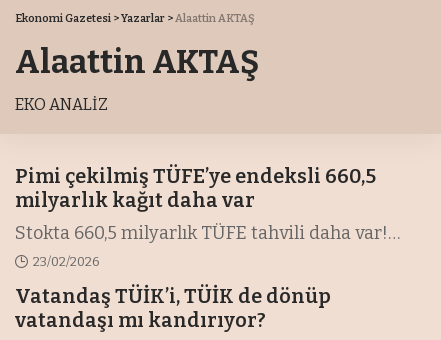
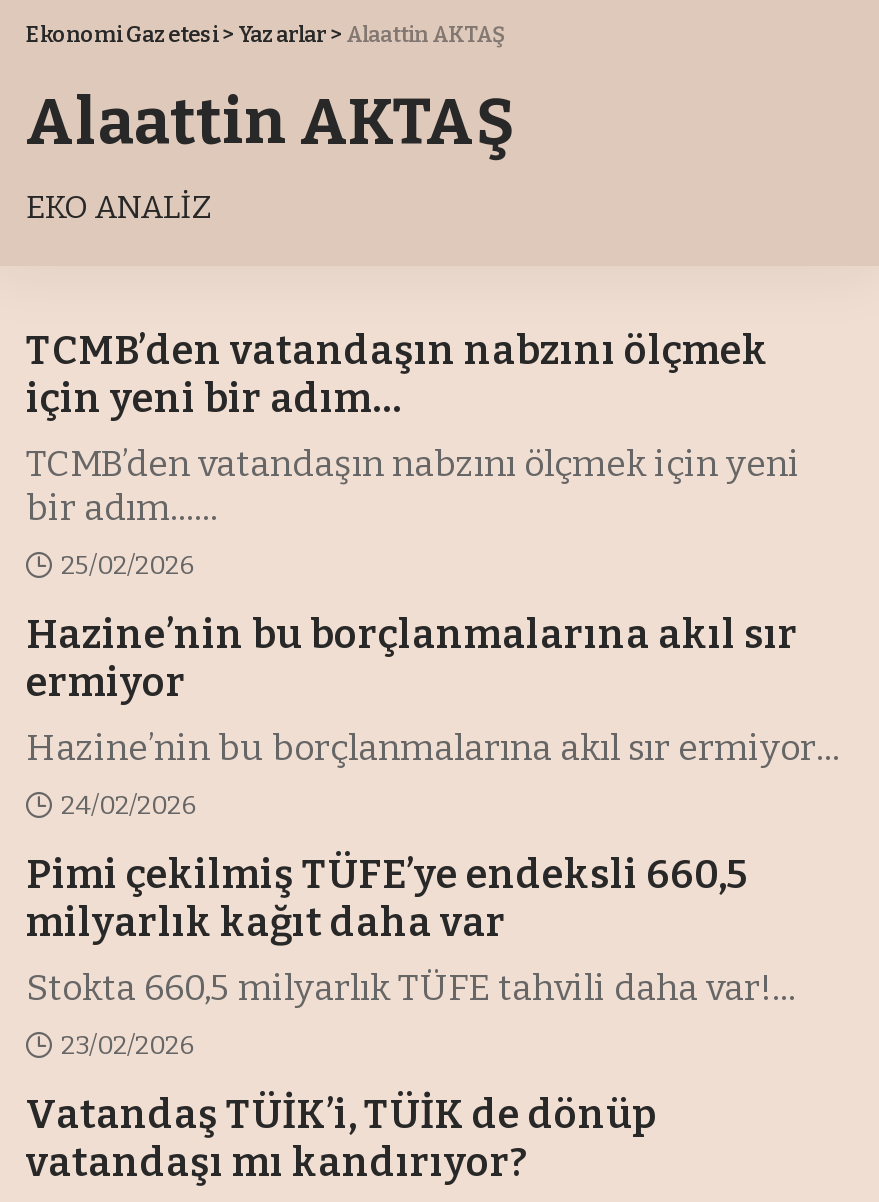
none -> [26,326,840,820] TCMB’den vatandaşın nabzını ölçmek | için yeni bir adım… | TCMB’den vatandaşın nabzını ölçmek için yeni | bir adım…… | 25/02/2026 | Hazine’nin bu borçlanmalarına akıl sır | ermiyor | Hazine’nin bu borçlanmalarına akıl sır ermiyor… | 24/02/2026

